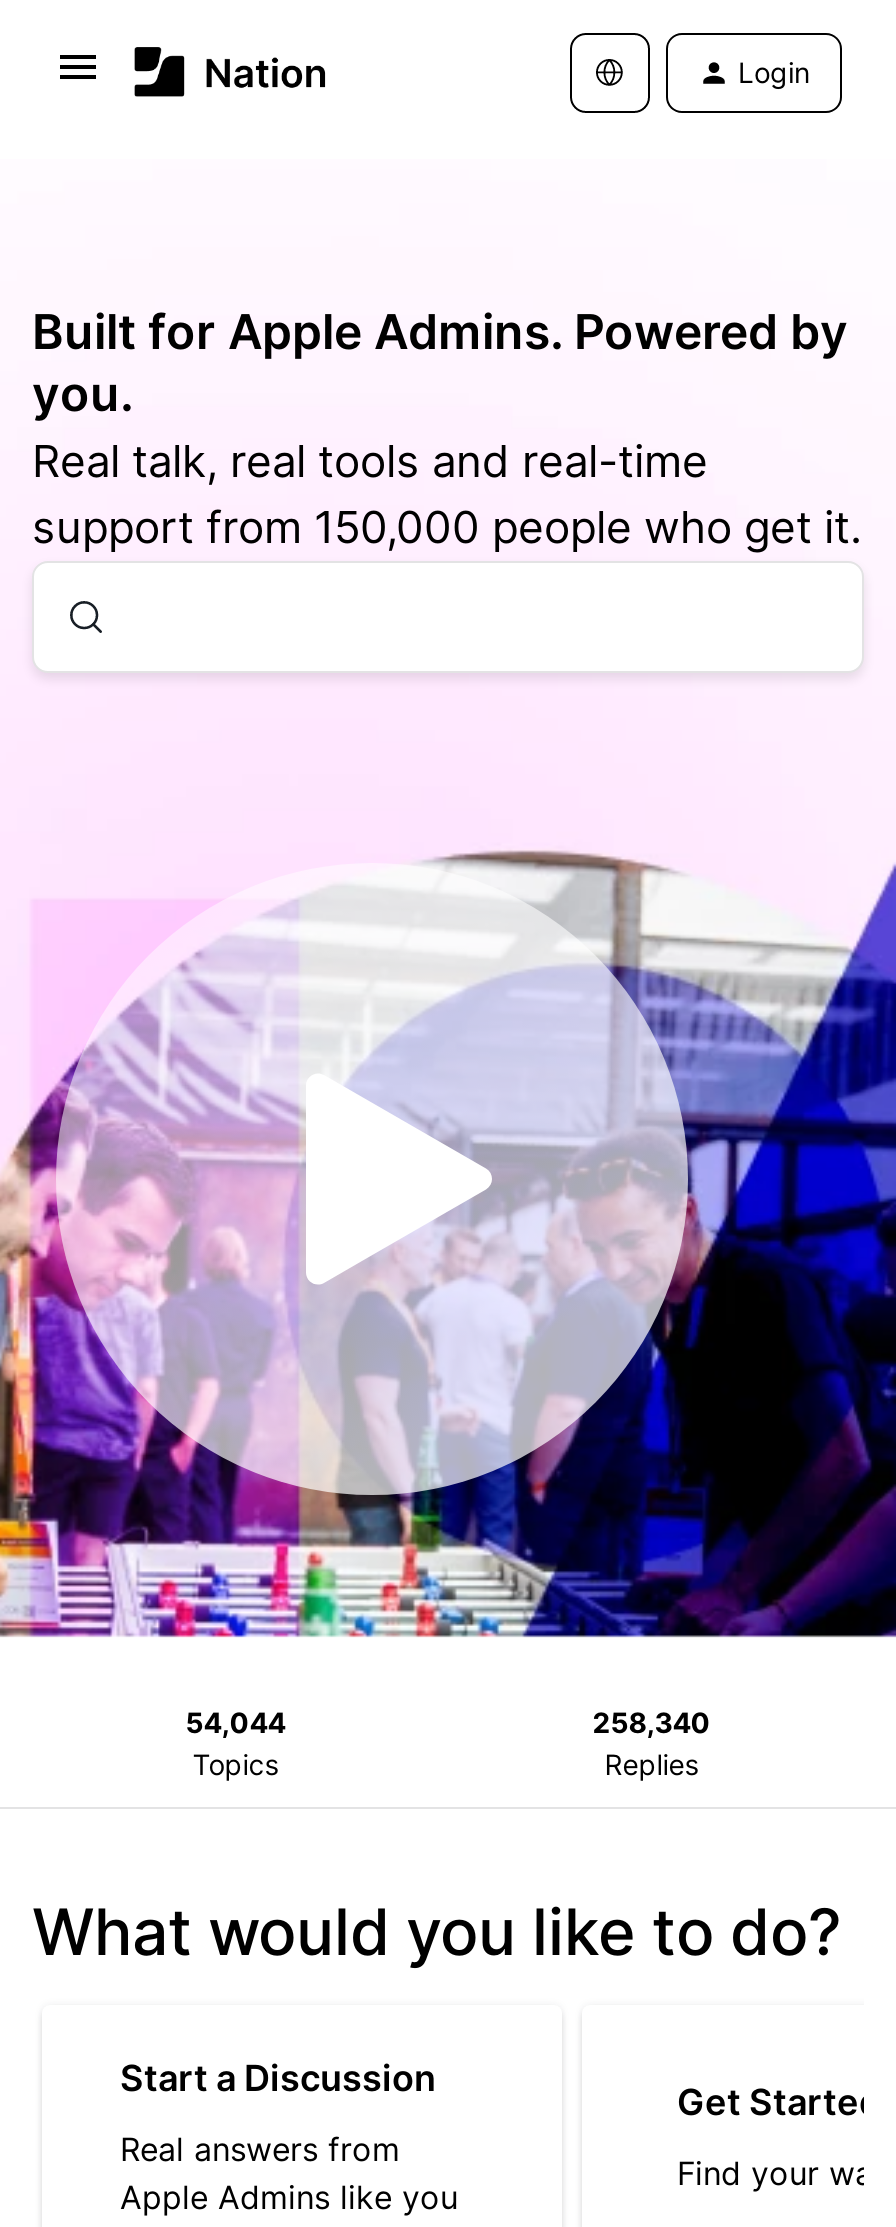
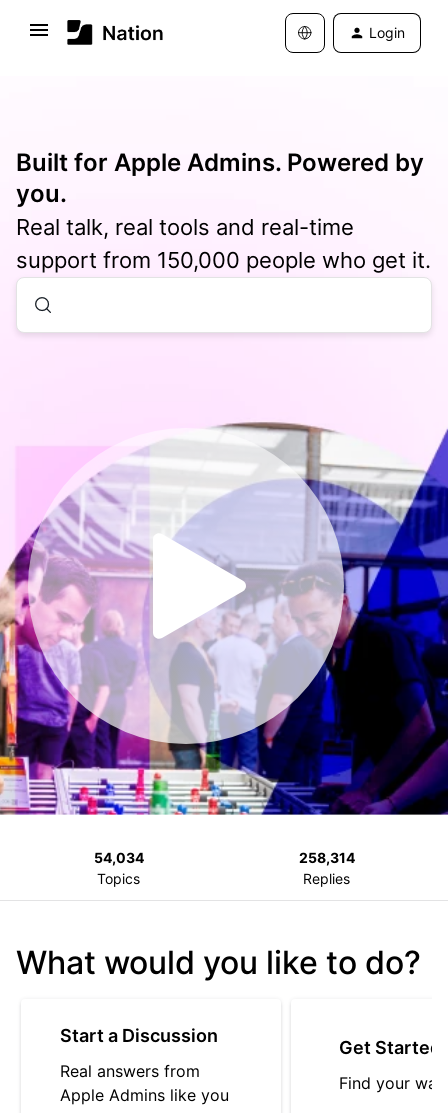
[186,1705,286,1739] 54,044 -> [93,849,143,866] 54,034
[592,1705,710,1739] 258,340 -> [298,849,354,866] 258,314

